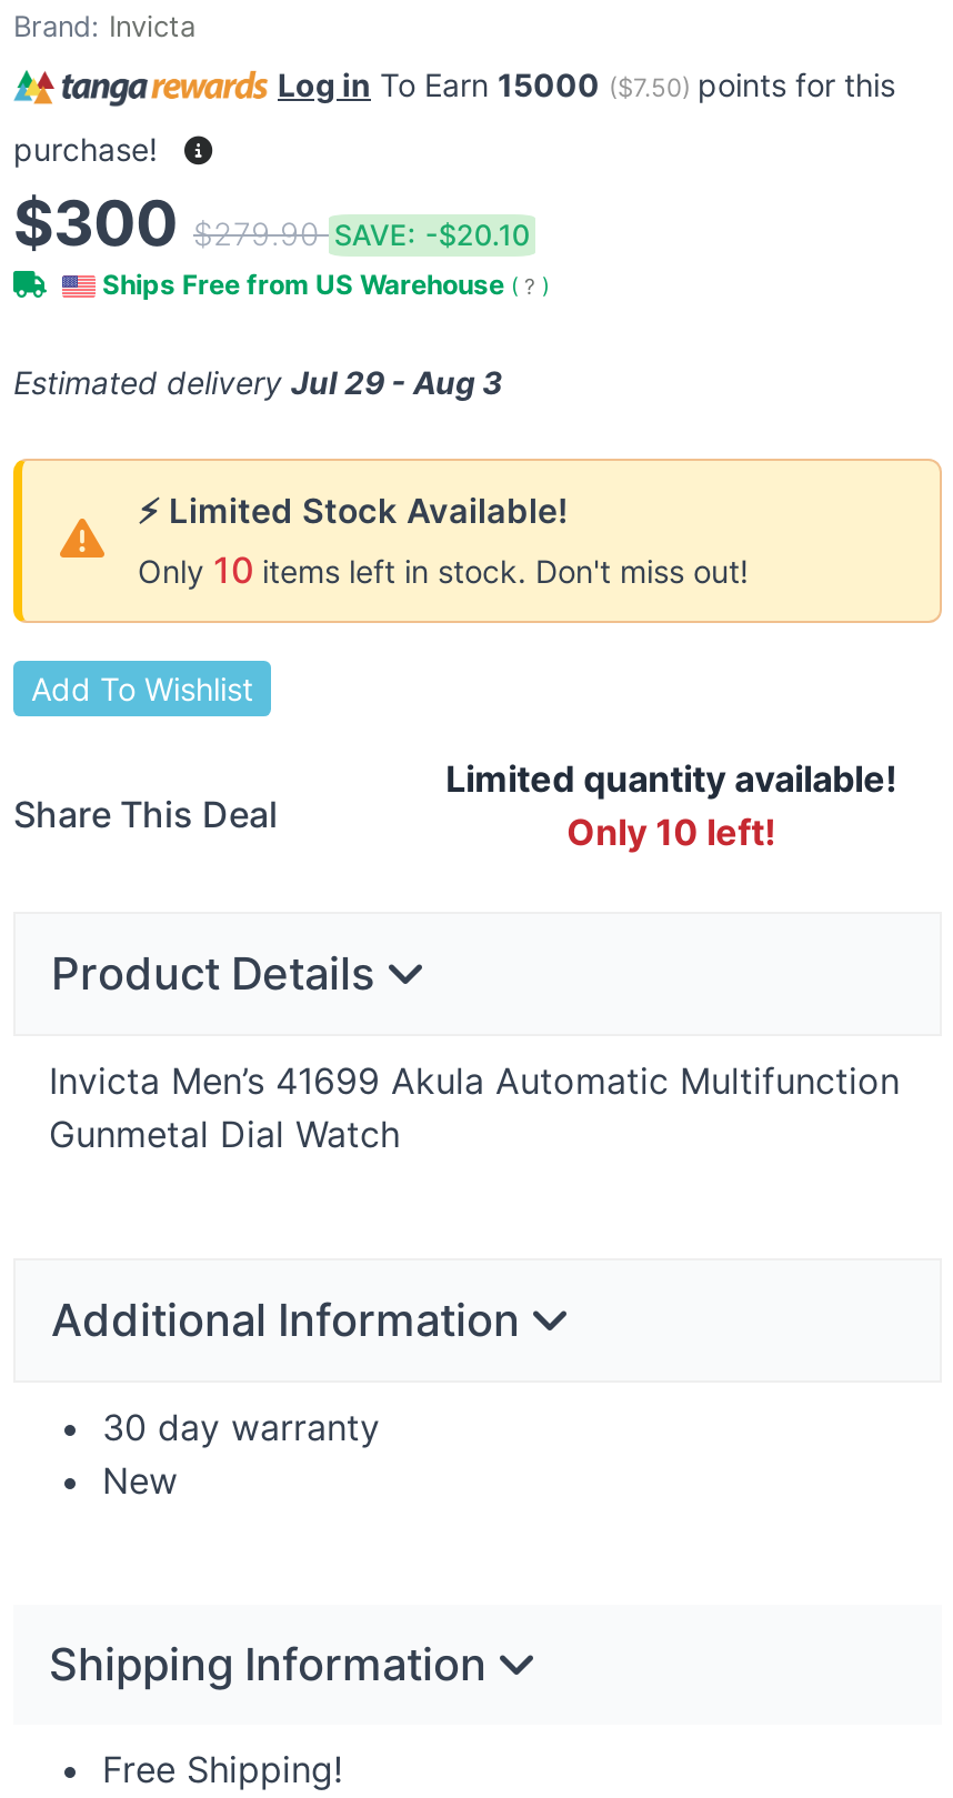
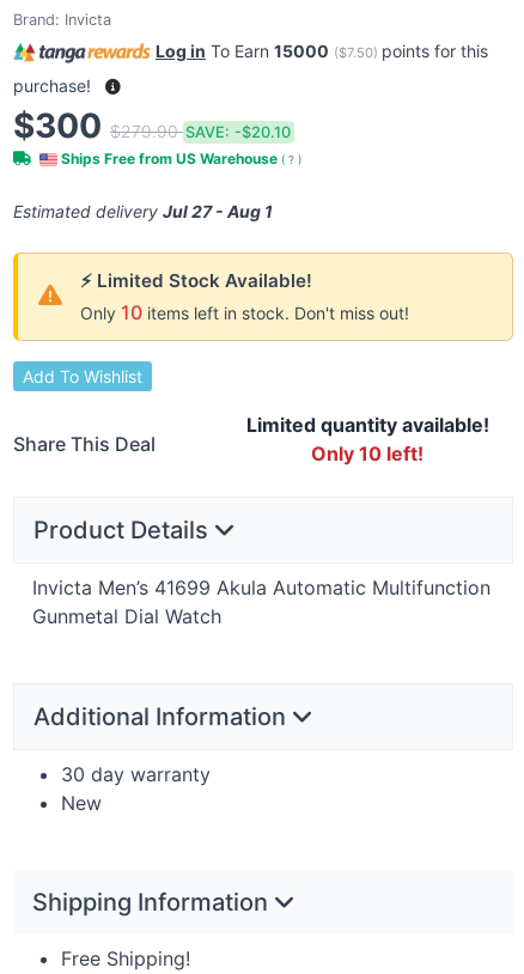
[13,363,502,401] Estimated delivery Jul 29 - Aug 3 -> [13,201,273,221] Estimated delivery Jul 27 - Aug 1

